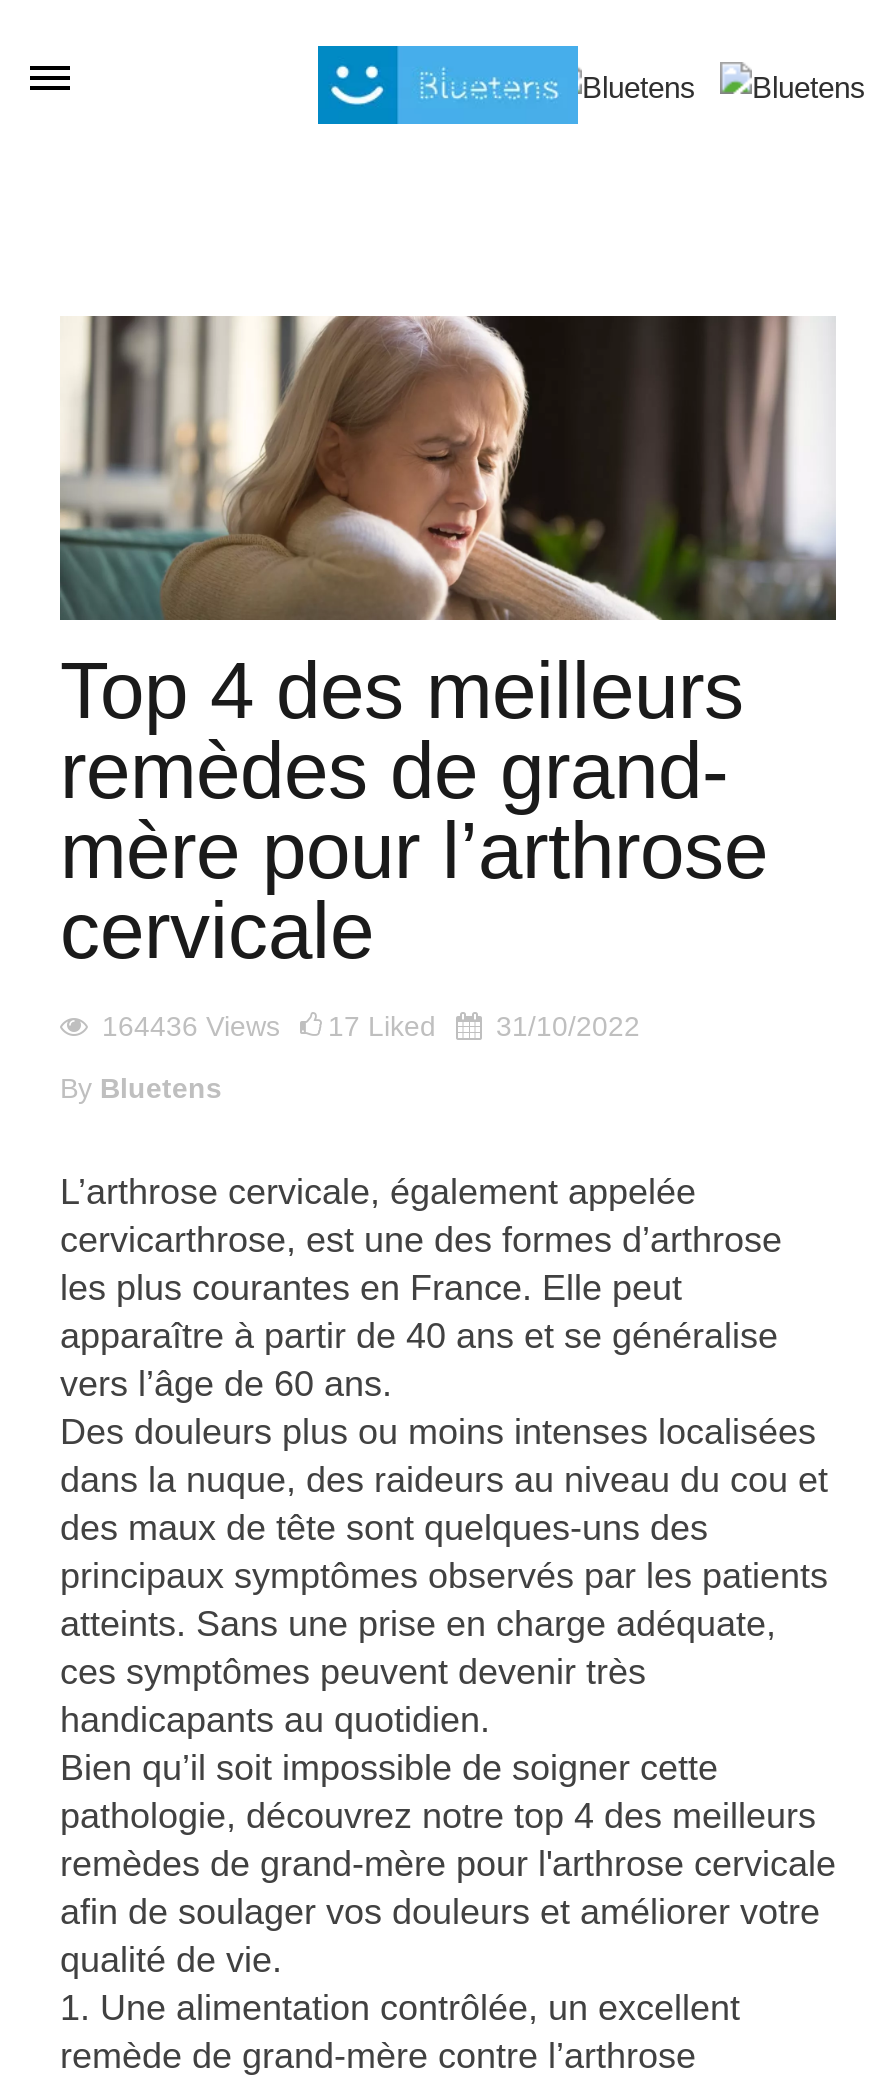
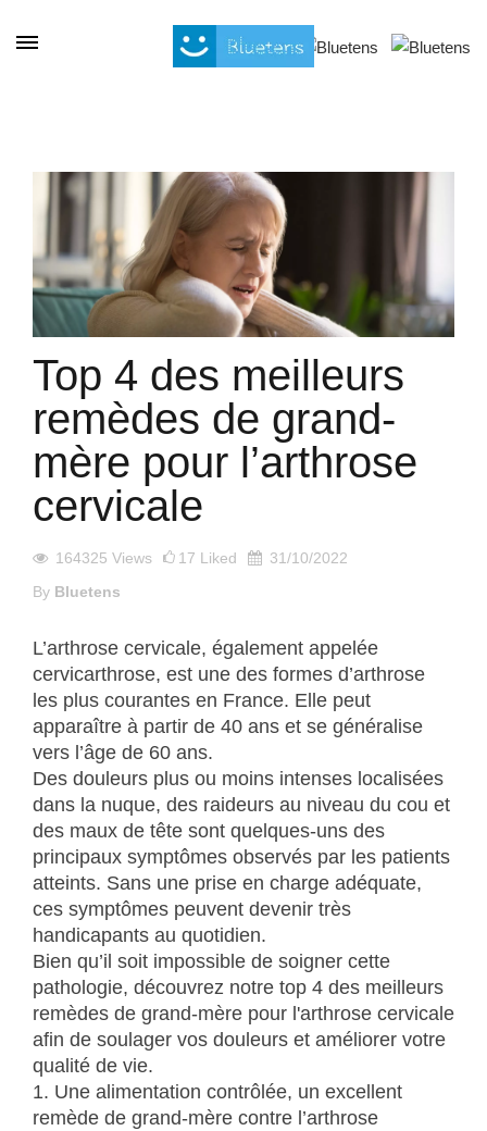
[94,1009,640,1041] 164436 Views 17 Liked 31/10/2022 -> [51,549,348,566] 164325 Views 17 Liked 31/10/2022

